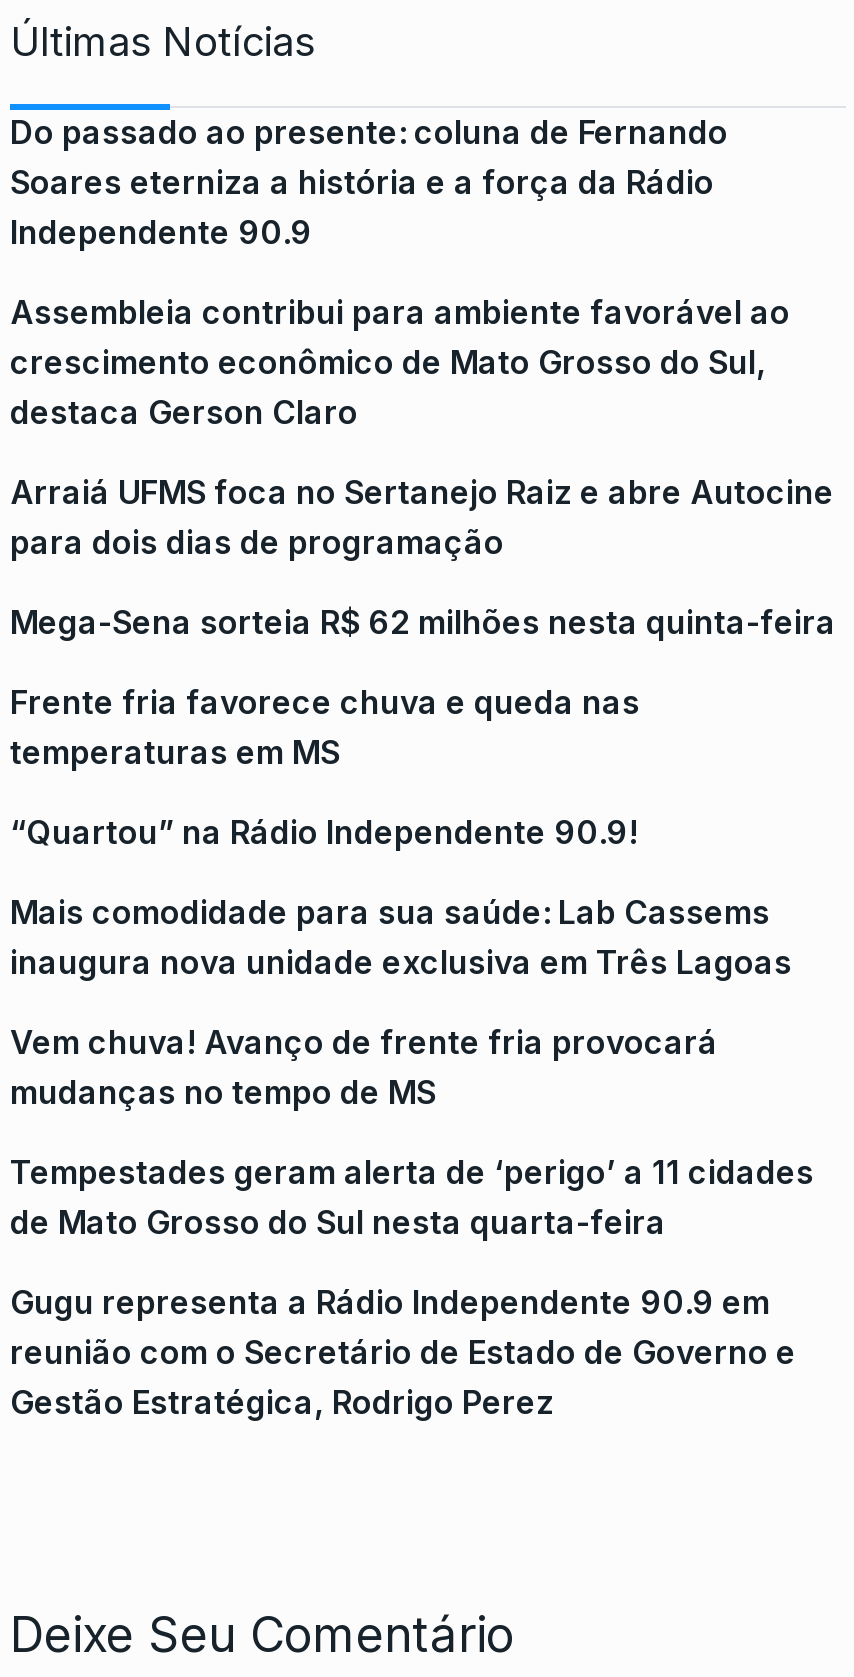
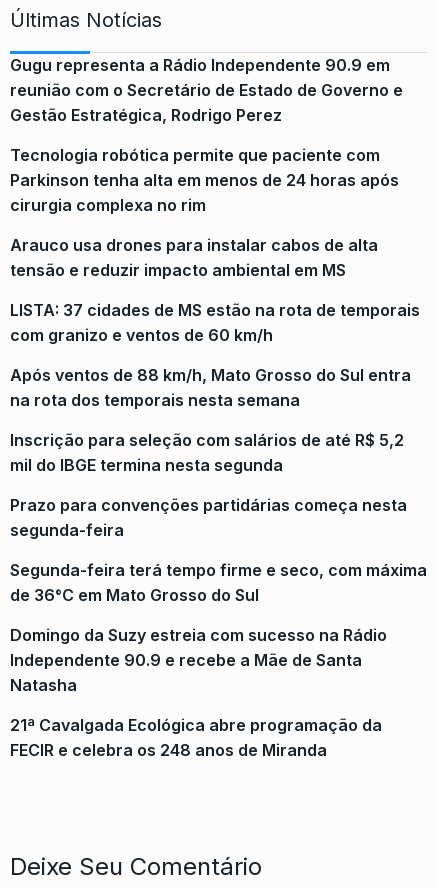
[10,113,836,1243] Do passado ao presente: coluna de Fernando | Soares eterniza a história e a força da Rádio | Independente 90.9 | Assembleia contribui para ambiente favorável ao | crescimento econômico de Mato Grosso do Sul, | destaca Gerson Claro | Arraiá UFMS foca no Sertanejo Raiz e abre Autocine | para dois dias de programação | Mega-Sena sorteia R$ 62 milhões nesta quinta-feira | Frente fria favorece chuva e queda nas | temperaturas em MS | “Quartou” na Rádio Independente 90.9! | Mais comodidade para sua saúde: Lab Cassems | inaugura nova unidade exclusiva em Três Lagoas | Vem chuva! Avanço de frente fria provocará | mudanças no tempo de MS | Tempestades geram alerta de ‘perigo’ a 11 cidades | de Mato Grosso do Sul nesta quarta-feira -> none
moved [10,1283,796,1423] -> [10,55,403,125]: Gugu representa a Rádio Independente 90.9 em | reunião com o Secretário de Estado de Governo e | Gestão Estratégica, Rodrigo Perez
none -> [10,145,427,760] Tecnologia robótica permite que paciente com | Parkinson tenha alta em menos de 24 horas após | cirurgia complexa no rim | Arauco usa drones para instalar cabos de alta | tensão e reduzir impacto ambiental em MS | LISTA: 37 cidades de MS estão na rota de temporais | com granizo e ventos de 60 km/h | Após ventos de 88 km/h, Mato Grosso do Sul entra | na rota dos temporais nesta semana | Inscrição para seleção com salários de até R$ 5,2 | mil do IBGE termina nesta segunda | Prazo para convenções partidárias começa nesta | segunda-feira | Segunda-feira terá tempo firme e seco, com máxima | de 36°C em Mato Grosso do Sul | Domingo da Suzy estreia com sucesso na Rádio | Independente 90.9 e recebe a Mãe de Santa | Natasha | 21ª Cavalgada Ecológica abre programação da | FECIR e celebra os 248 anos de Miranda

